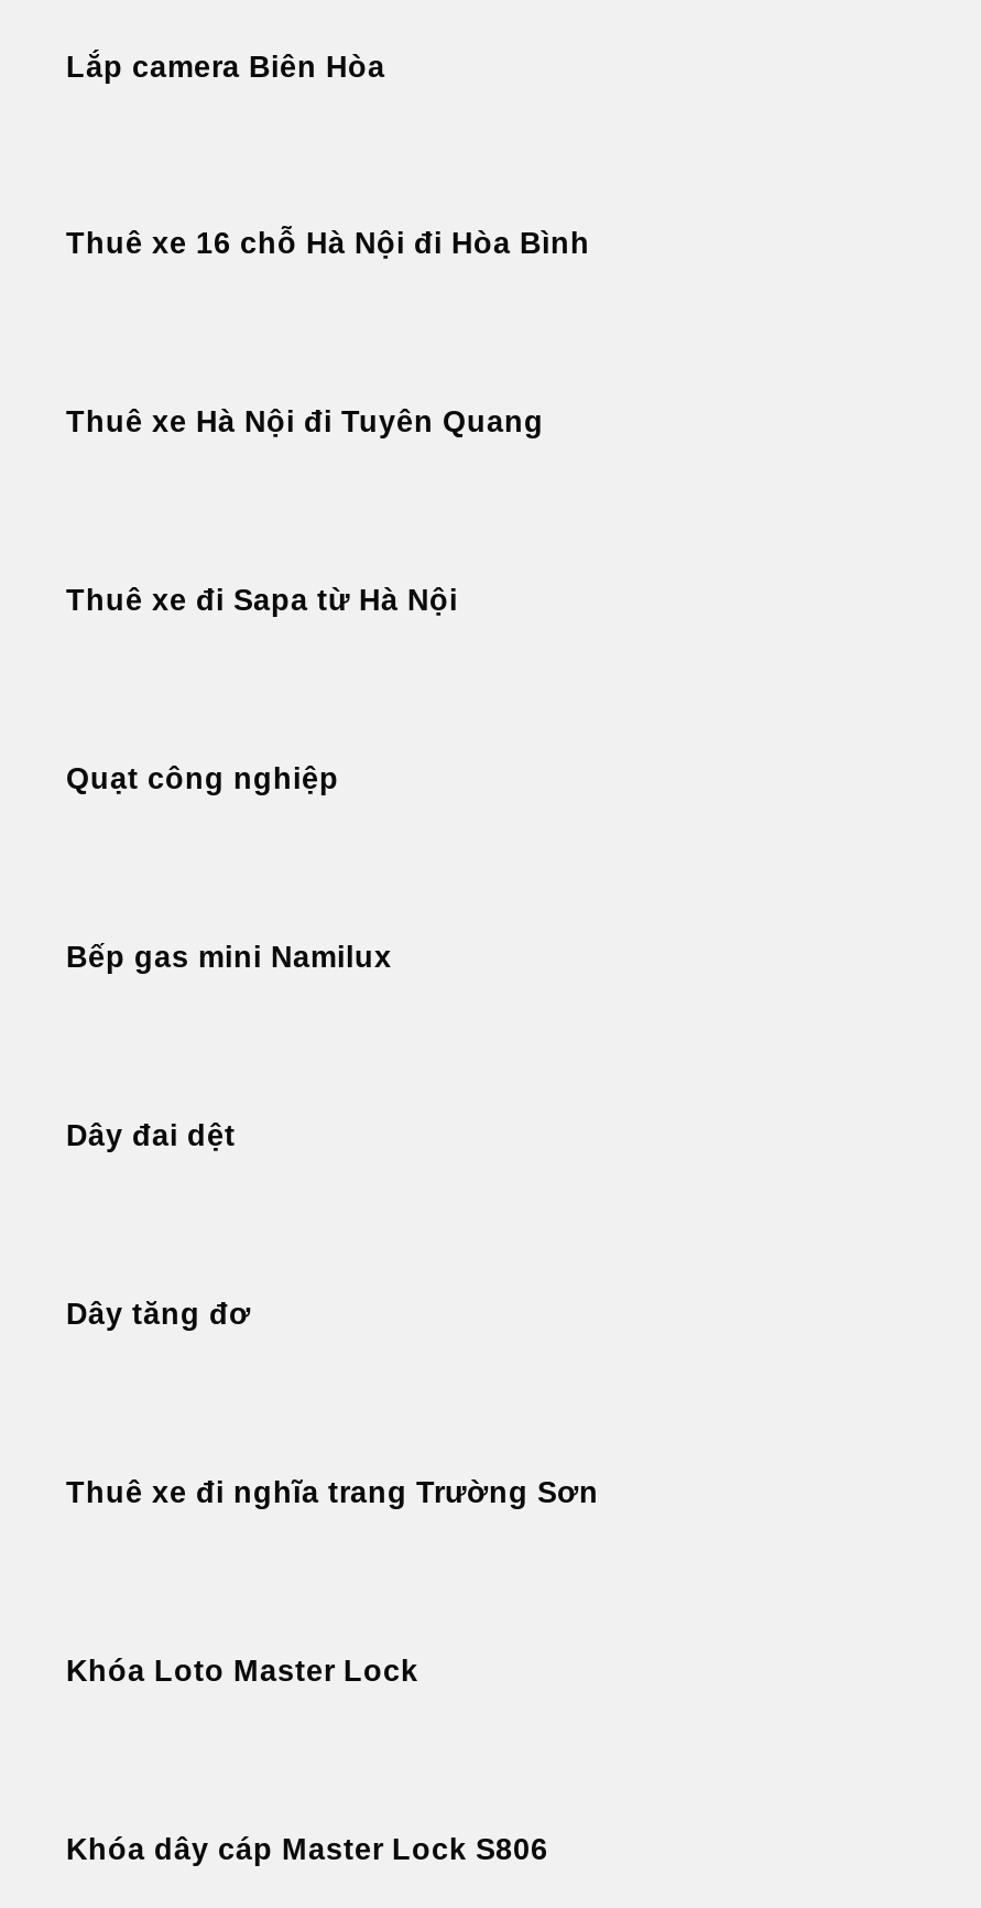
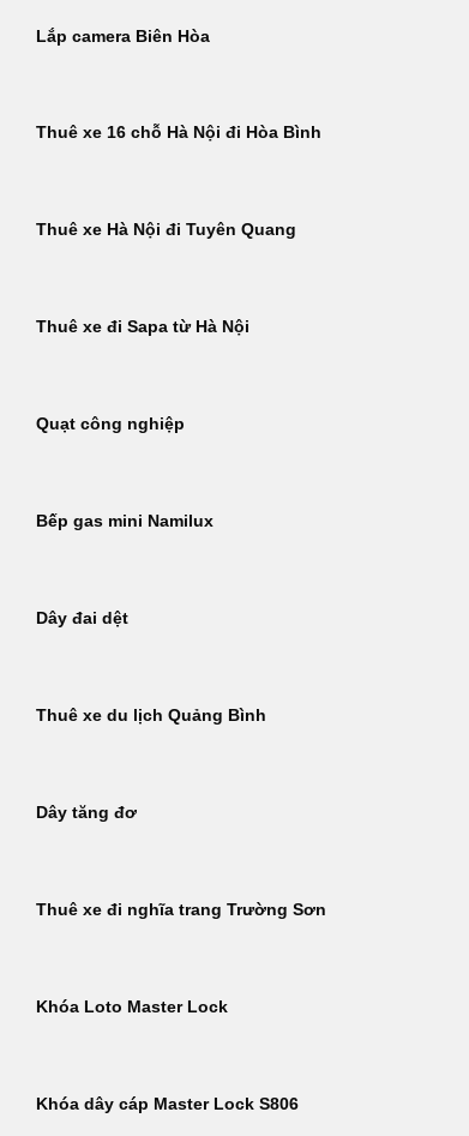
none -> [36,707,266,725] Thuê xe du lịch Quảng Bình

